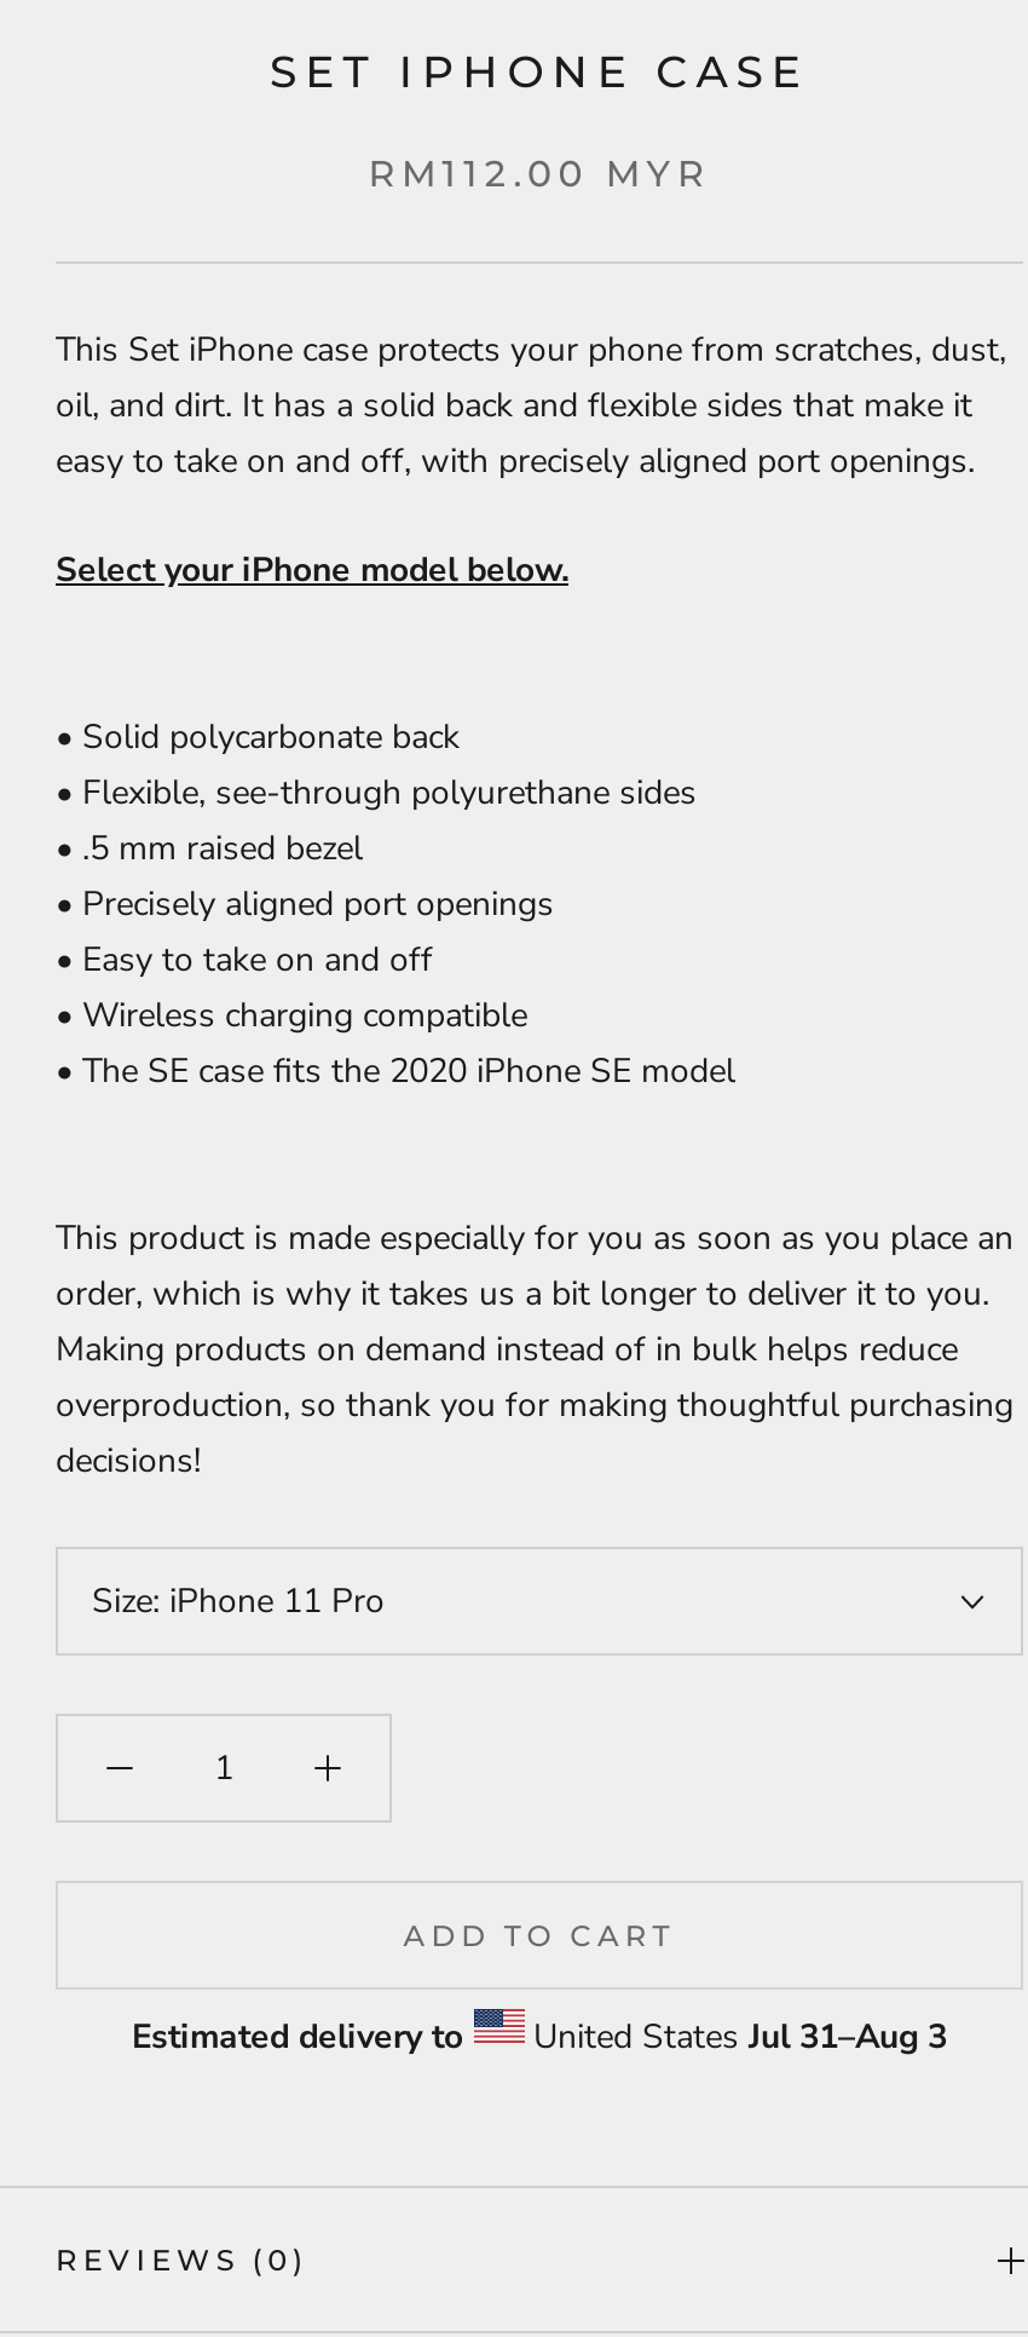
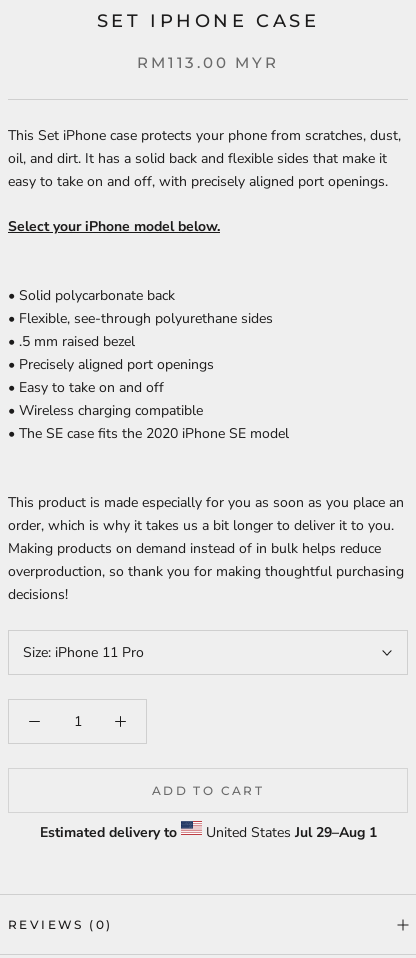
[368,150,711,196] RM112.00 MYR -> [137,53,279,72] RM113.00 MYR
[524,2015,947,2061] United States Jul 31–Aug 3 -> [201,823,376,842] United States Jul 29–Aug 1

